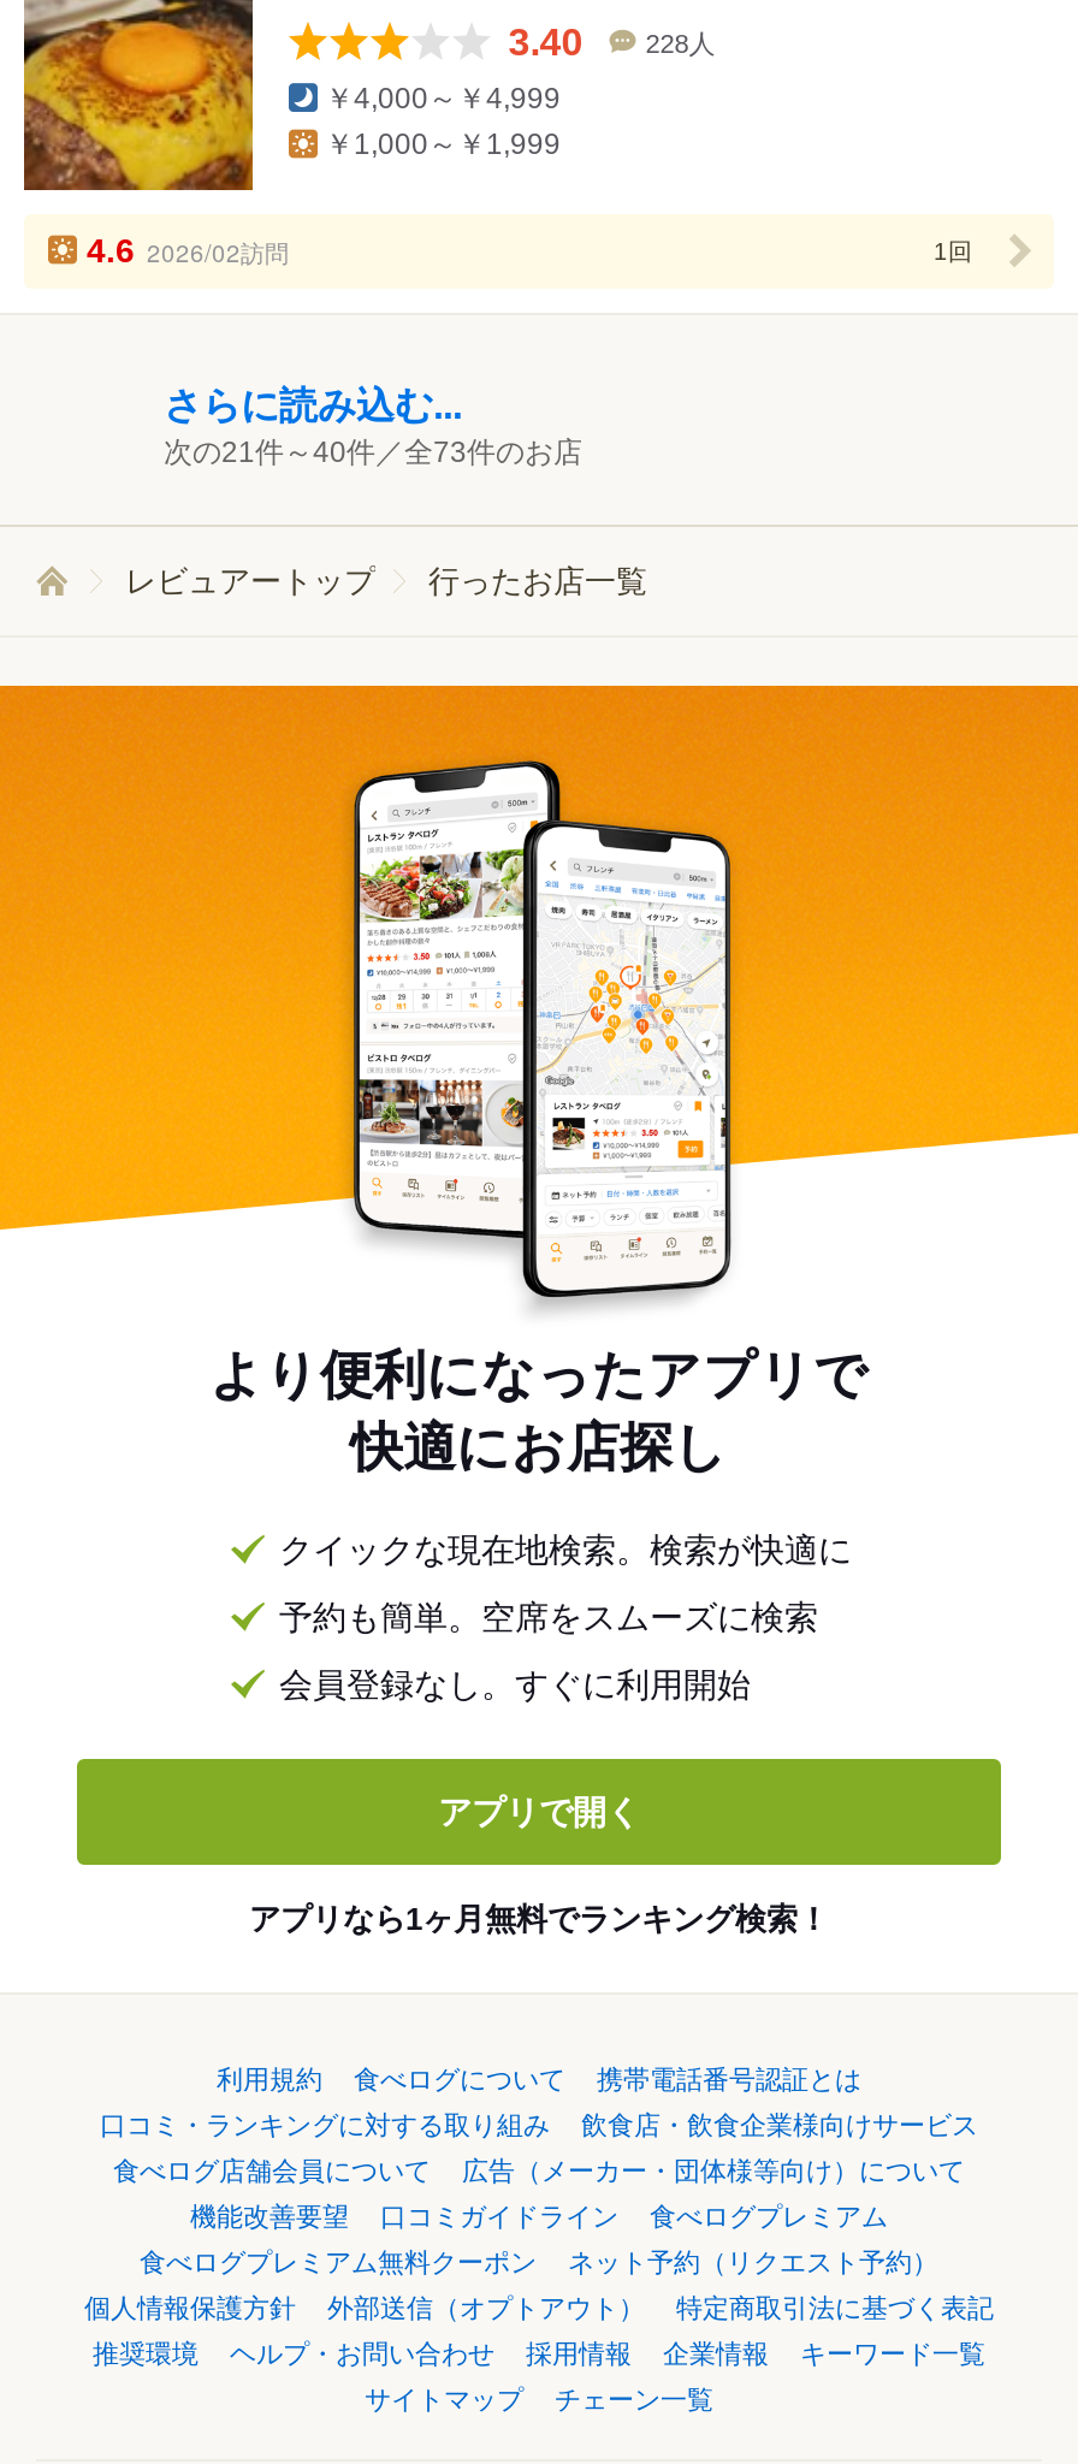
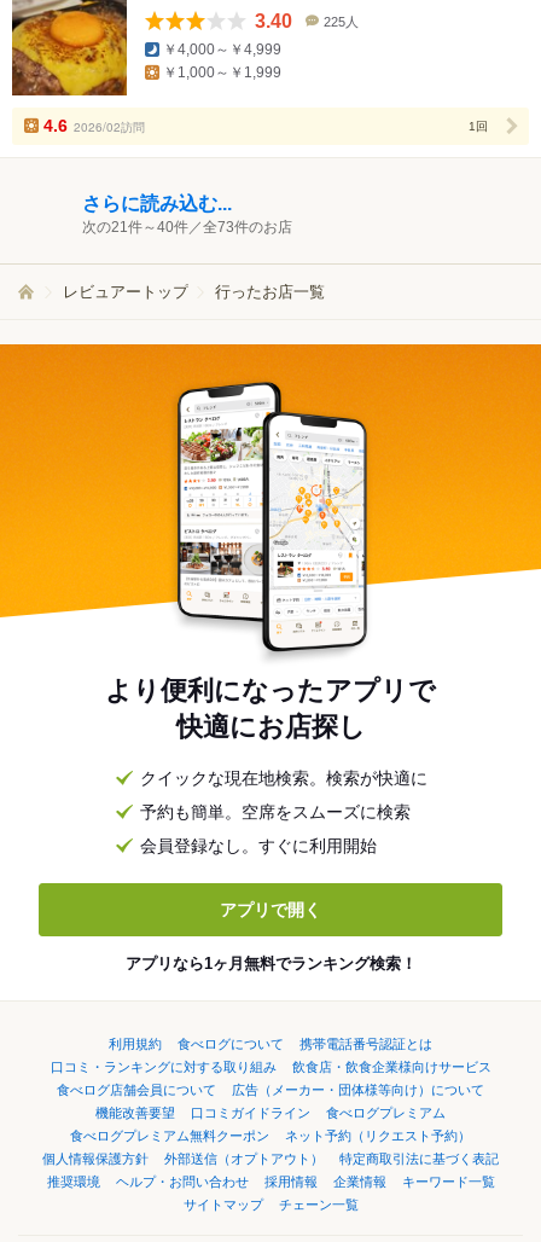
[645,28,715,57] 228人 -> [324,14,359,29] 225人

